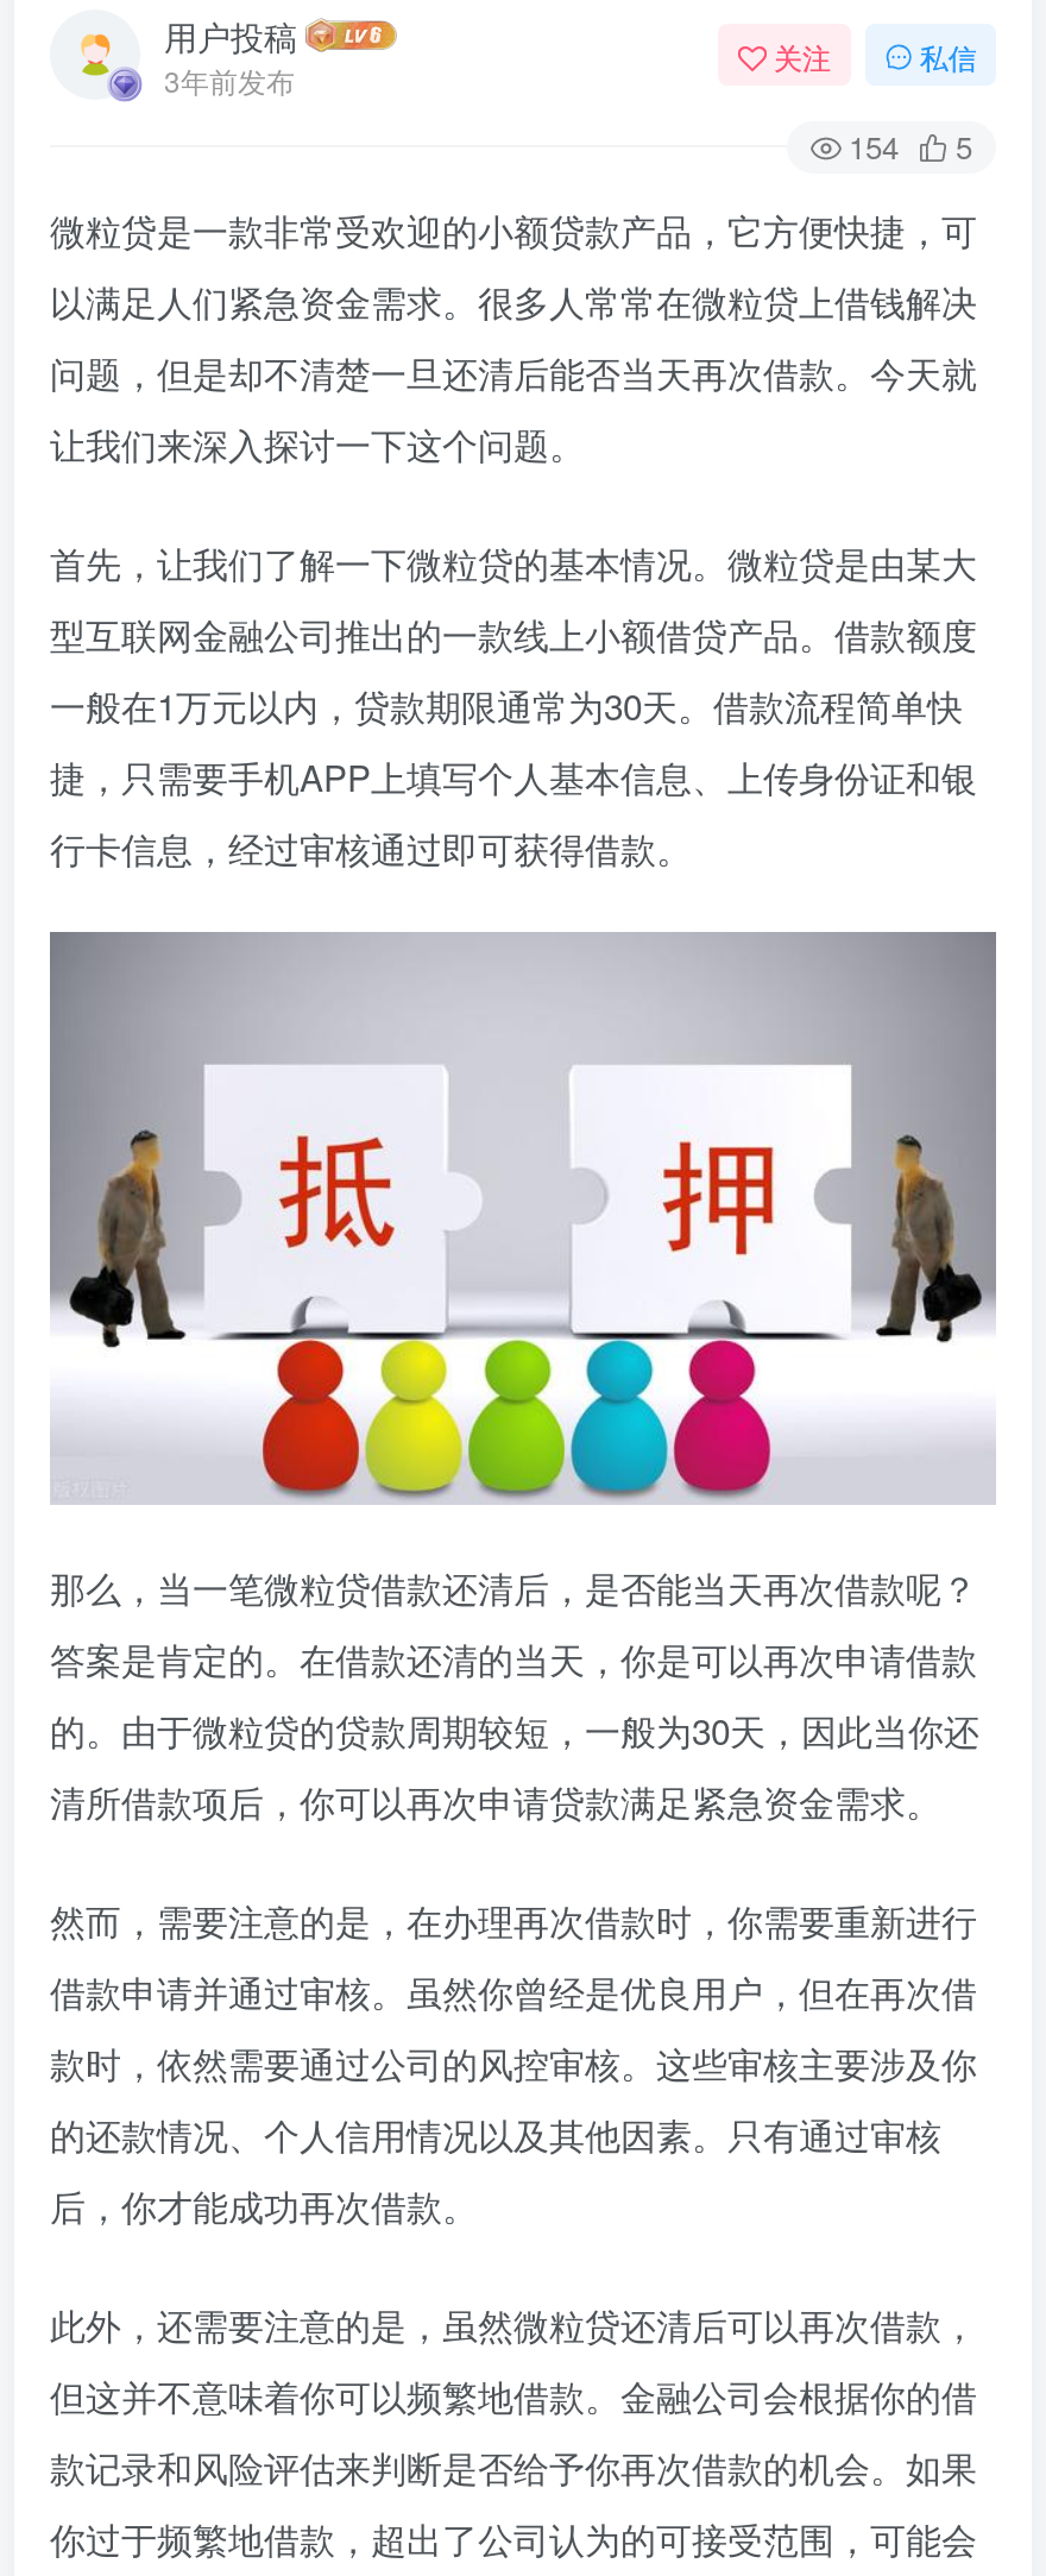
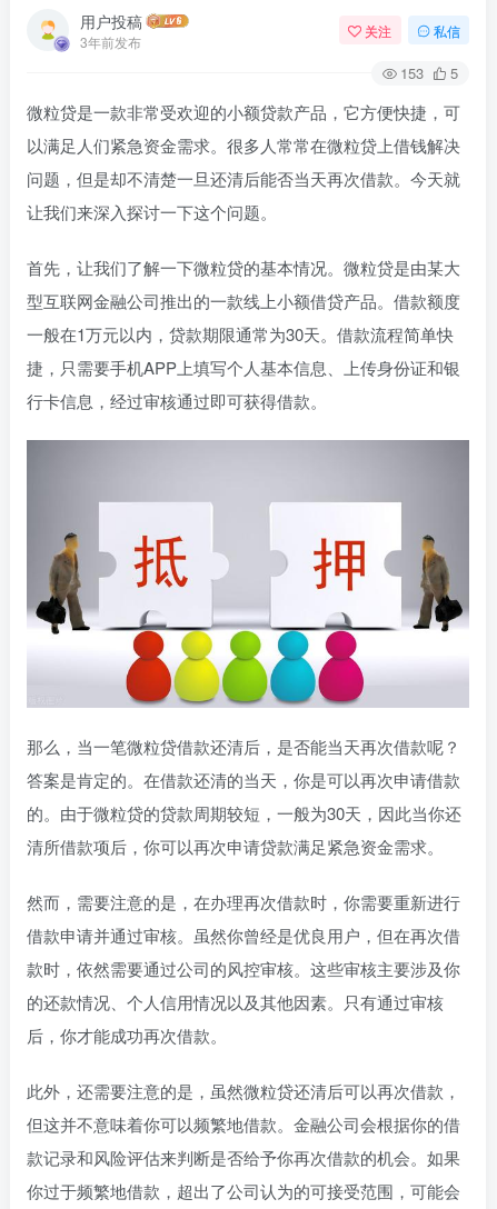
[849,124,972,169] 154 5 -> [400,62,458,83] 153 5

